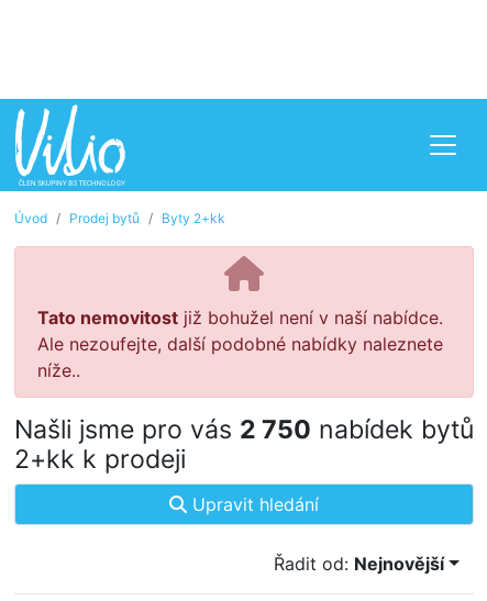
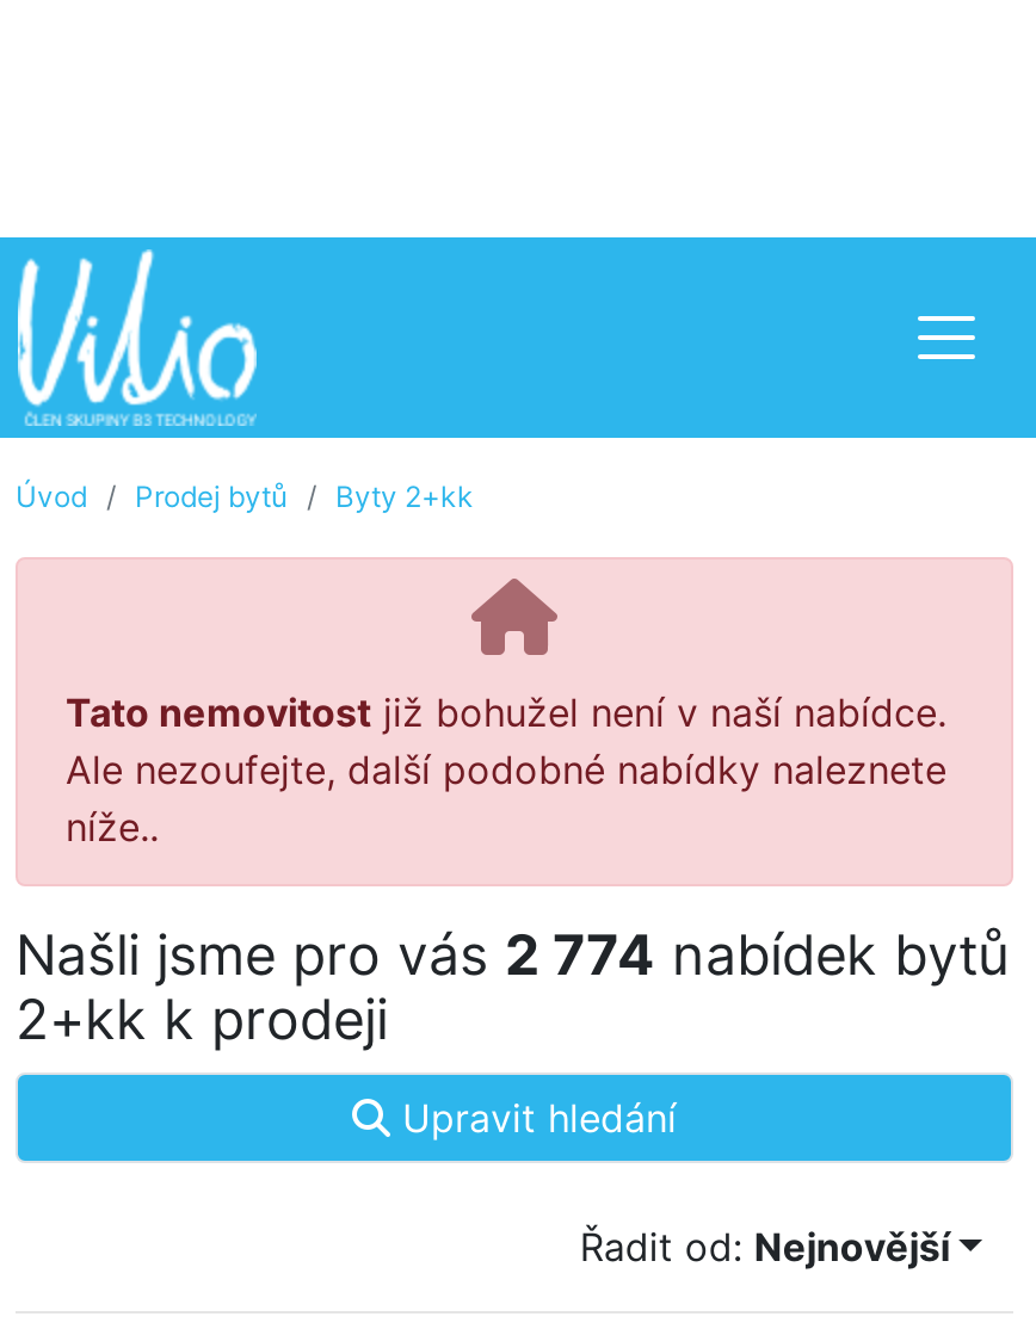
[14,414,474,445] Našli jsme pro vás 2 750 nabídek bytů -> [16,922,1009,989] Našli jsme pro vás 2 774 nabídek bytů

